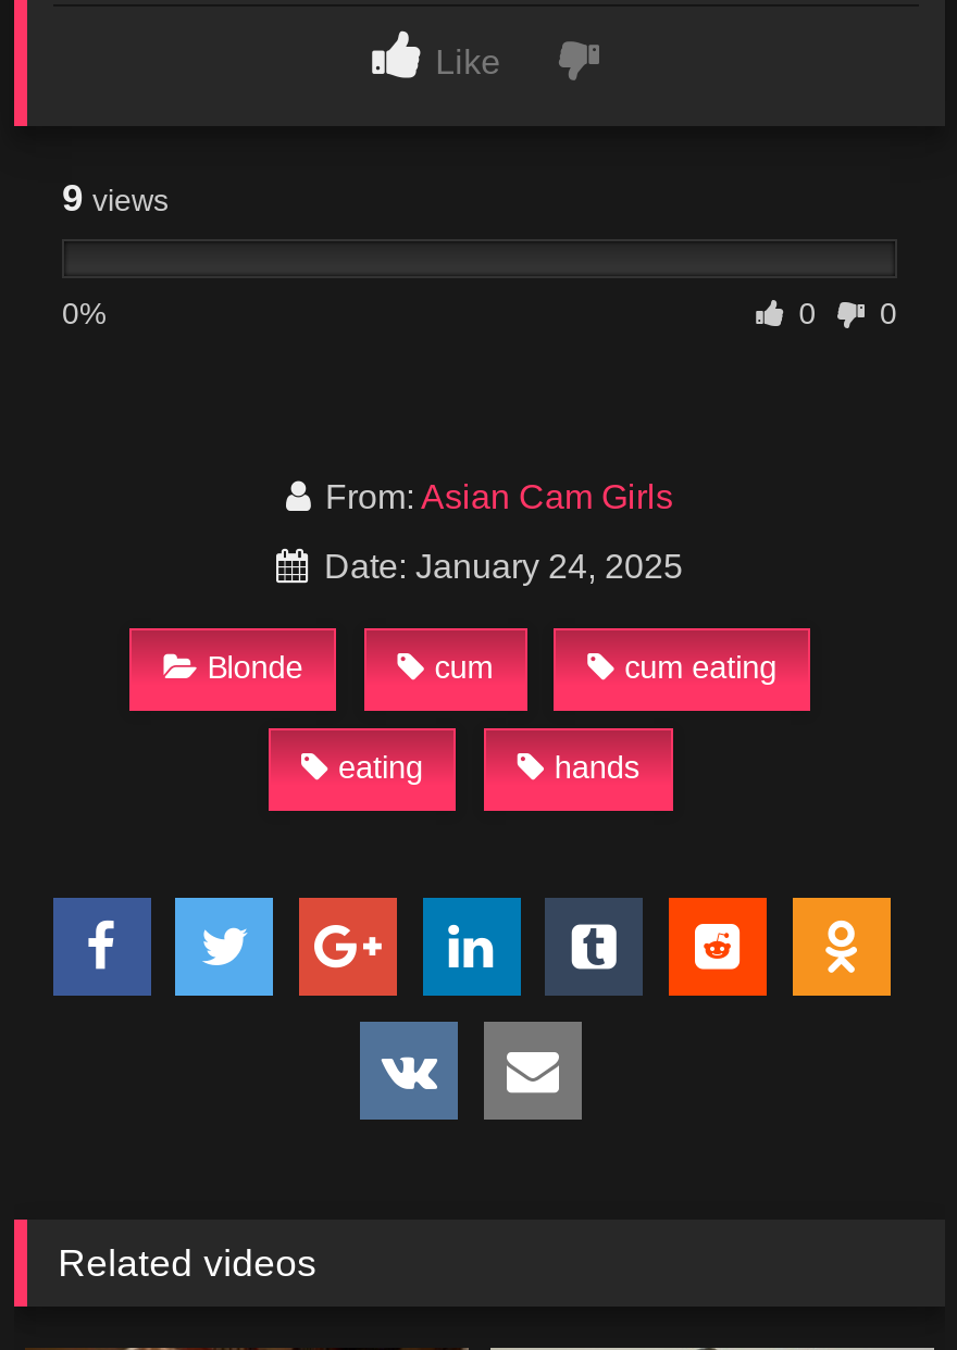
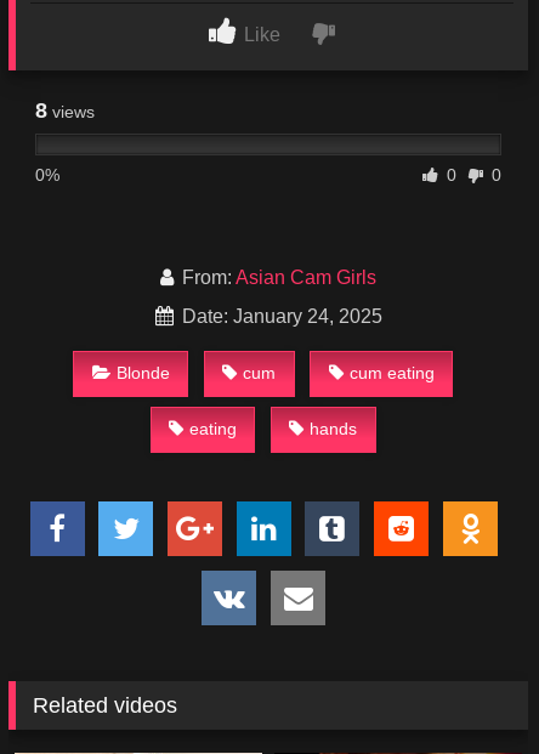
[62,176,169,220] 9 views -> [35,98,95,123] 8 views

